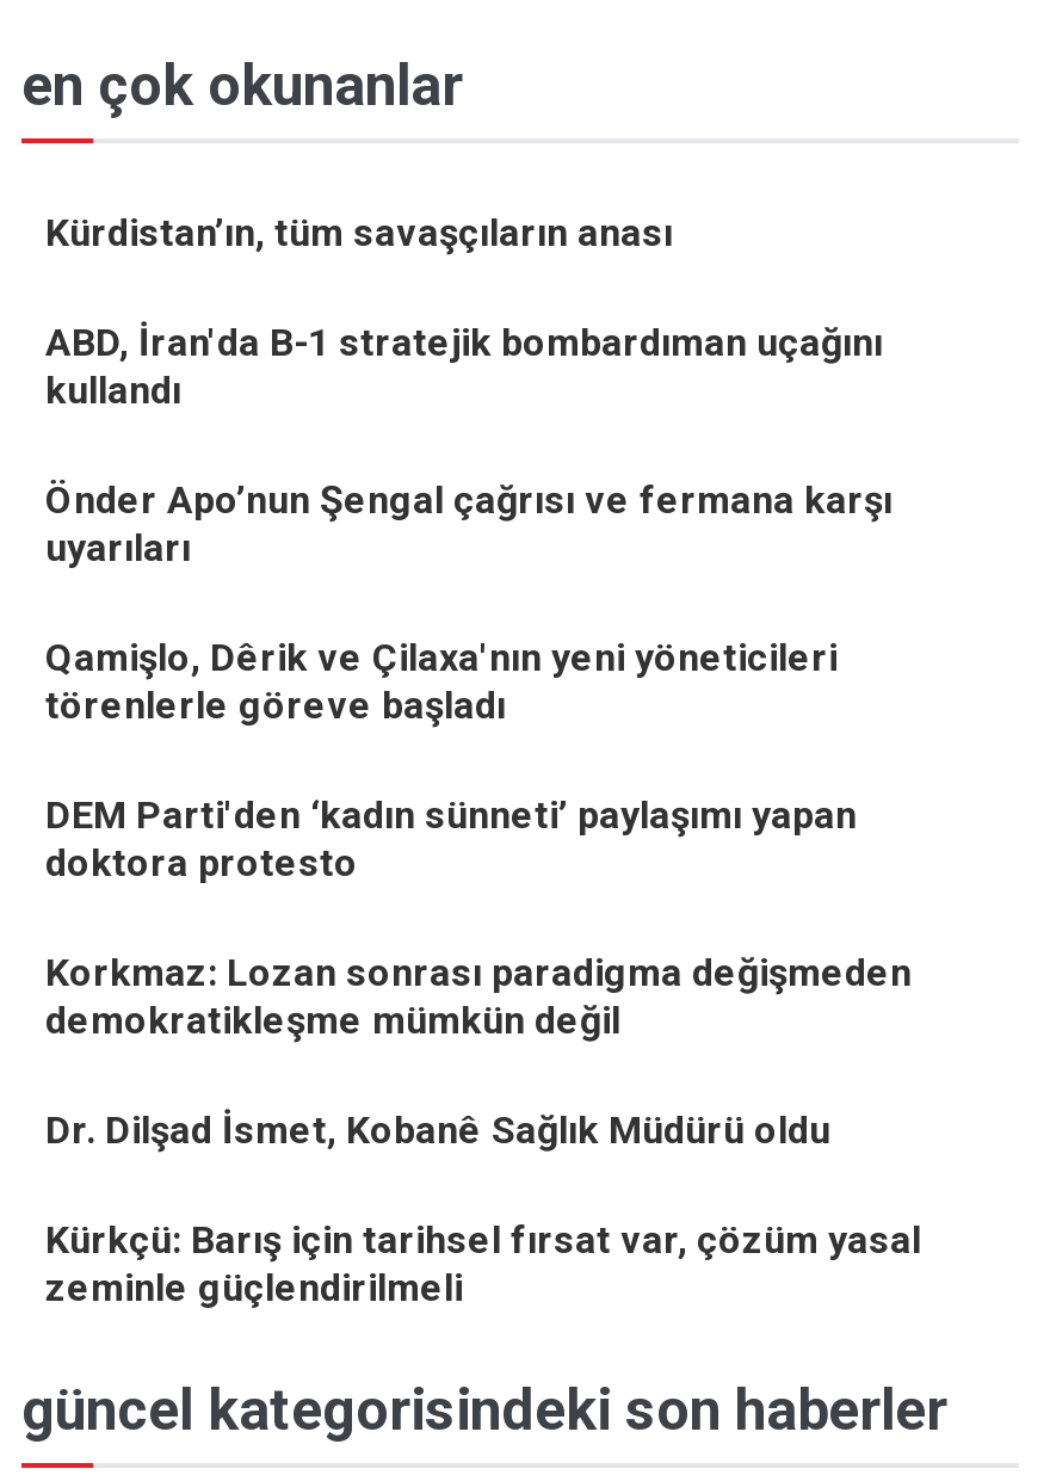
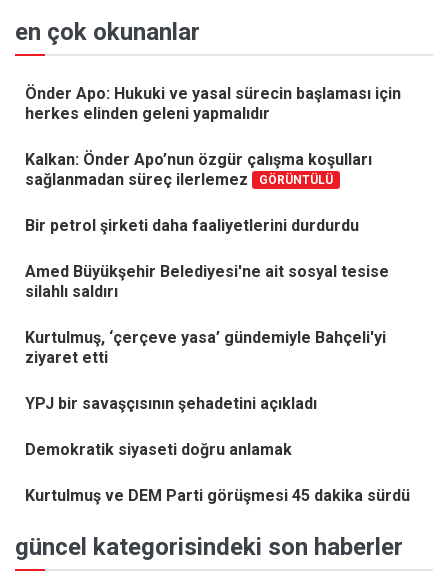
[45,209,673,254] Kürdistan’ın, tüm savaşçıların anası -> [25,84,401,123] Önder Apo: Hukuki ve yasal sürecin başlaması için | herkes elinden geleni yapmalıdır
[45,319,883,412] ABD, İran'da B-1 stratejik bombardıman uçağını | kullandı -> [25,150,372,189] Kalkan: Önder Apo’nun özgür çalışma koşulları | sağlanmadan süreç ilerlemez GÖRÜNTÜLÜ
[45,476,892,569] Önder Apo’nun Şengal çağrısı ve fermana karşı | uyarıları -> [25,216,359,235] Bir petrol şirketi daha faaliyetlerini durdurdu
[45,634,838,727] Qamişlo, Dêrik ve Çilaxa'nın yeni yöneticileri | törenlerle göreve başladı -> [25,262,389,301] Amed Büyükşehir Belediyesi'ne ait sosyal tesise | silahlı saldırı
[45,791,857,885] DEM Parti'den ‘kadın sünneti’ paylaşımı yapan | doktora protesto -> [25,328,386,367] Kurtulmuş, ‘çerçeve yasa’ gündemiyle Bahçeli'yi | ziyaret etti
[45,949,912,1042] Korkmaz: Lozan sonrası paradigma değişmeden | demokratikleşme mümkün değil -> [25,394,317,413] YPJ bir savaşçısının şehadetini açıkladı
[45,1106,830,1152] Dr. Dilşad İsmet, Kobanê Sağlık Müdürü oldu -> [25,440,292,459] Demokratik siyaseti doğru anlamak
[45,1216,921,1309] Kürkçü: Barış için tarihsel fırsat var, çözüm yasal | zeminle güçlendirilmeli -> [25,486,410,505] Kurtulmuş ve DEM Parti görüşmesi 45 dakika sürdü

